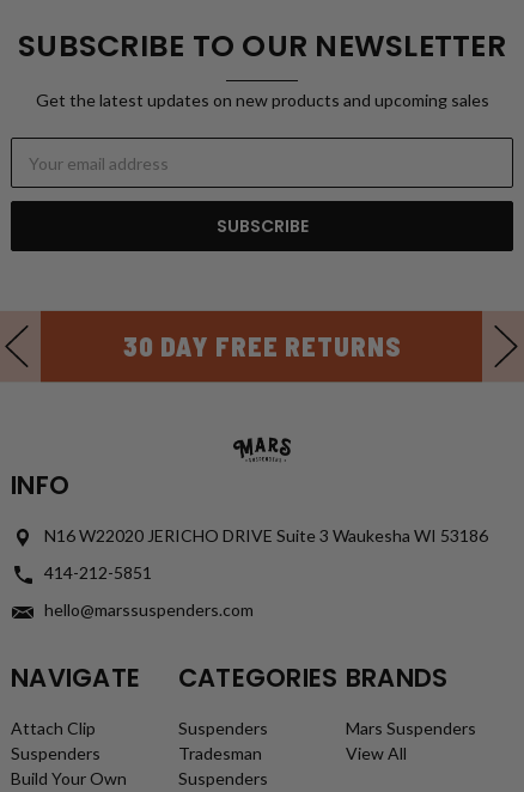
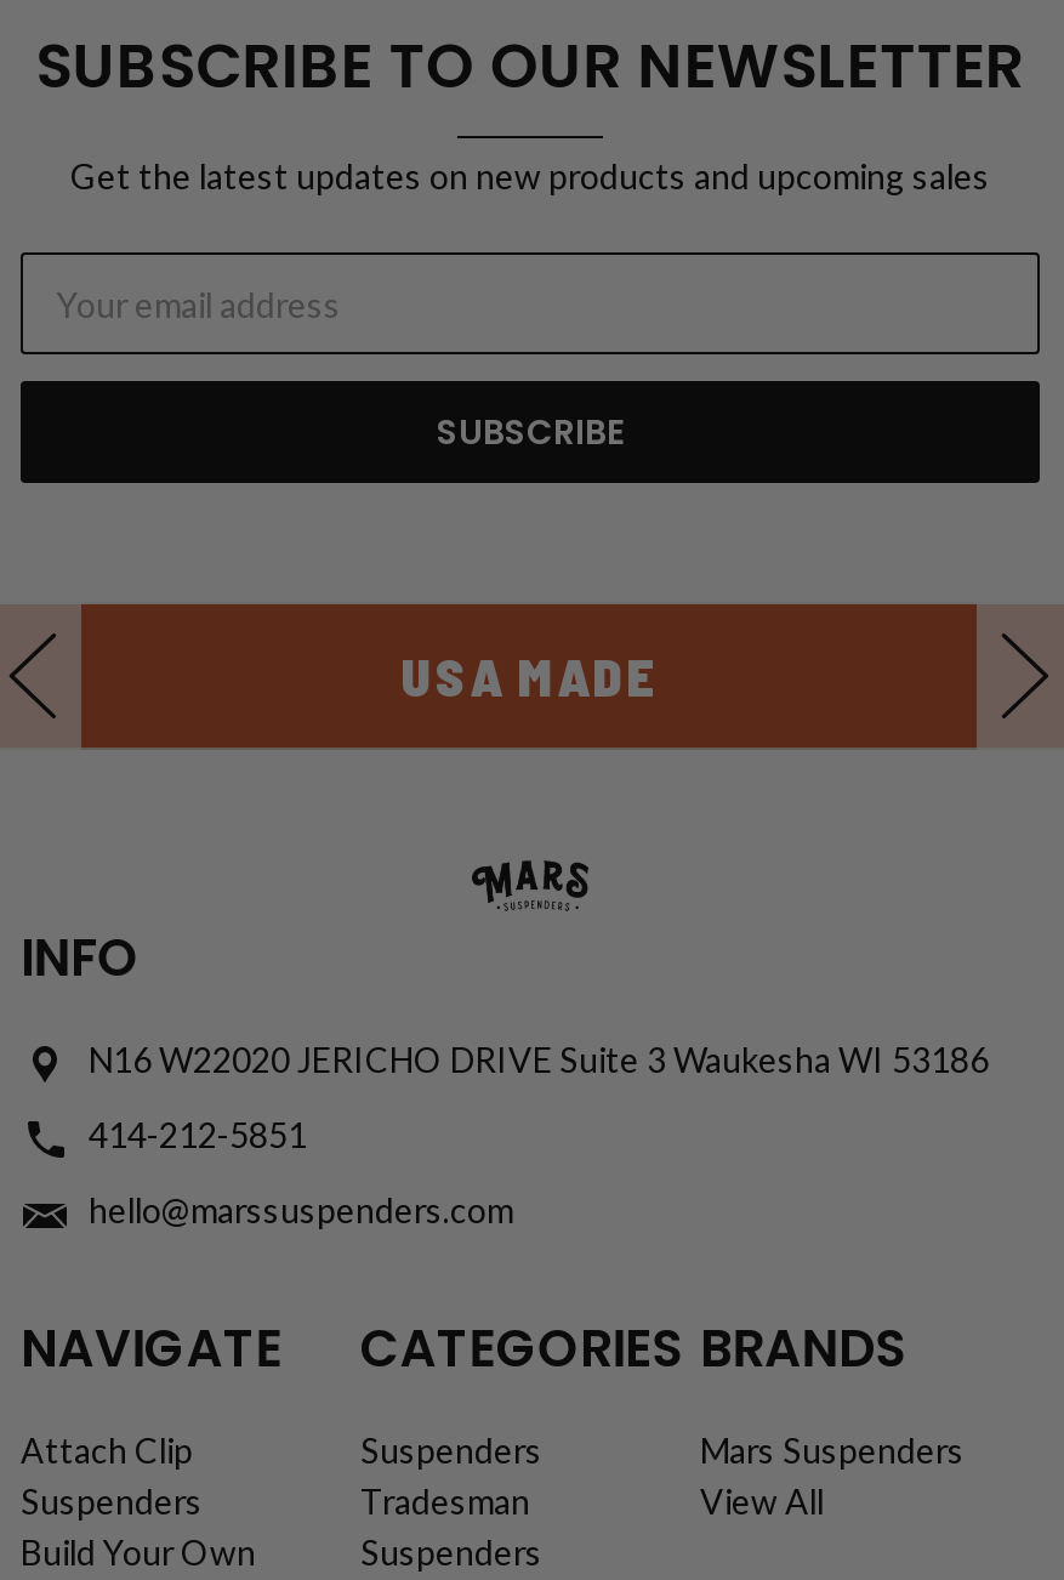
[123,330,401,362] 30 DAY FREE RETURNS -> [402,644,659,707] USA MADE

